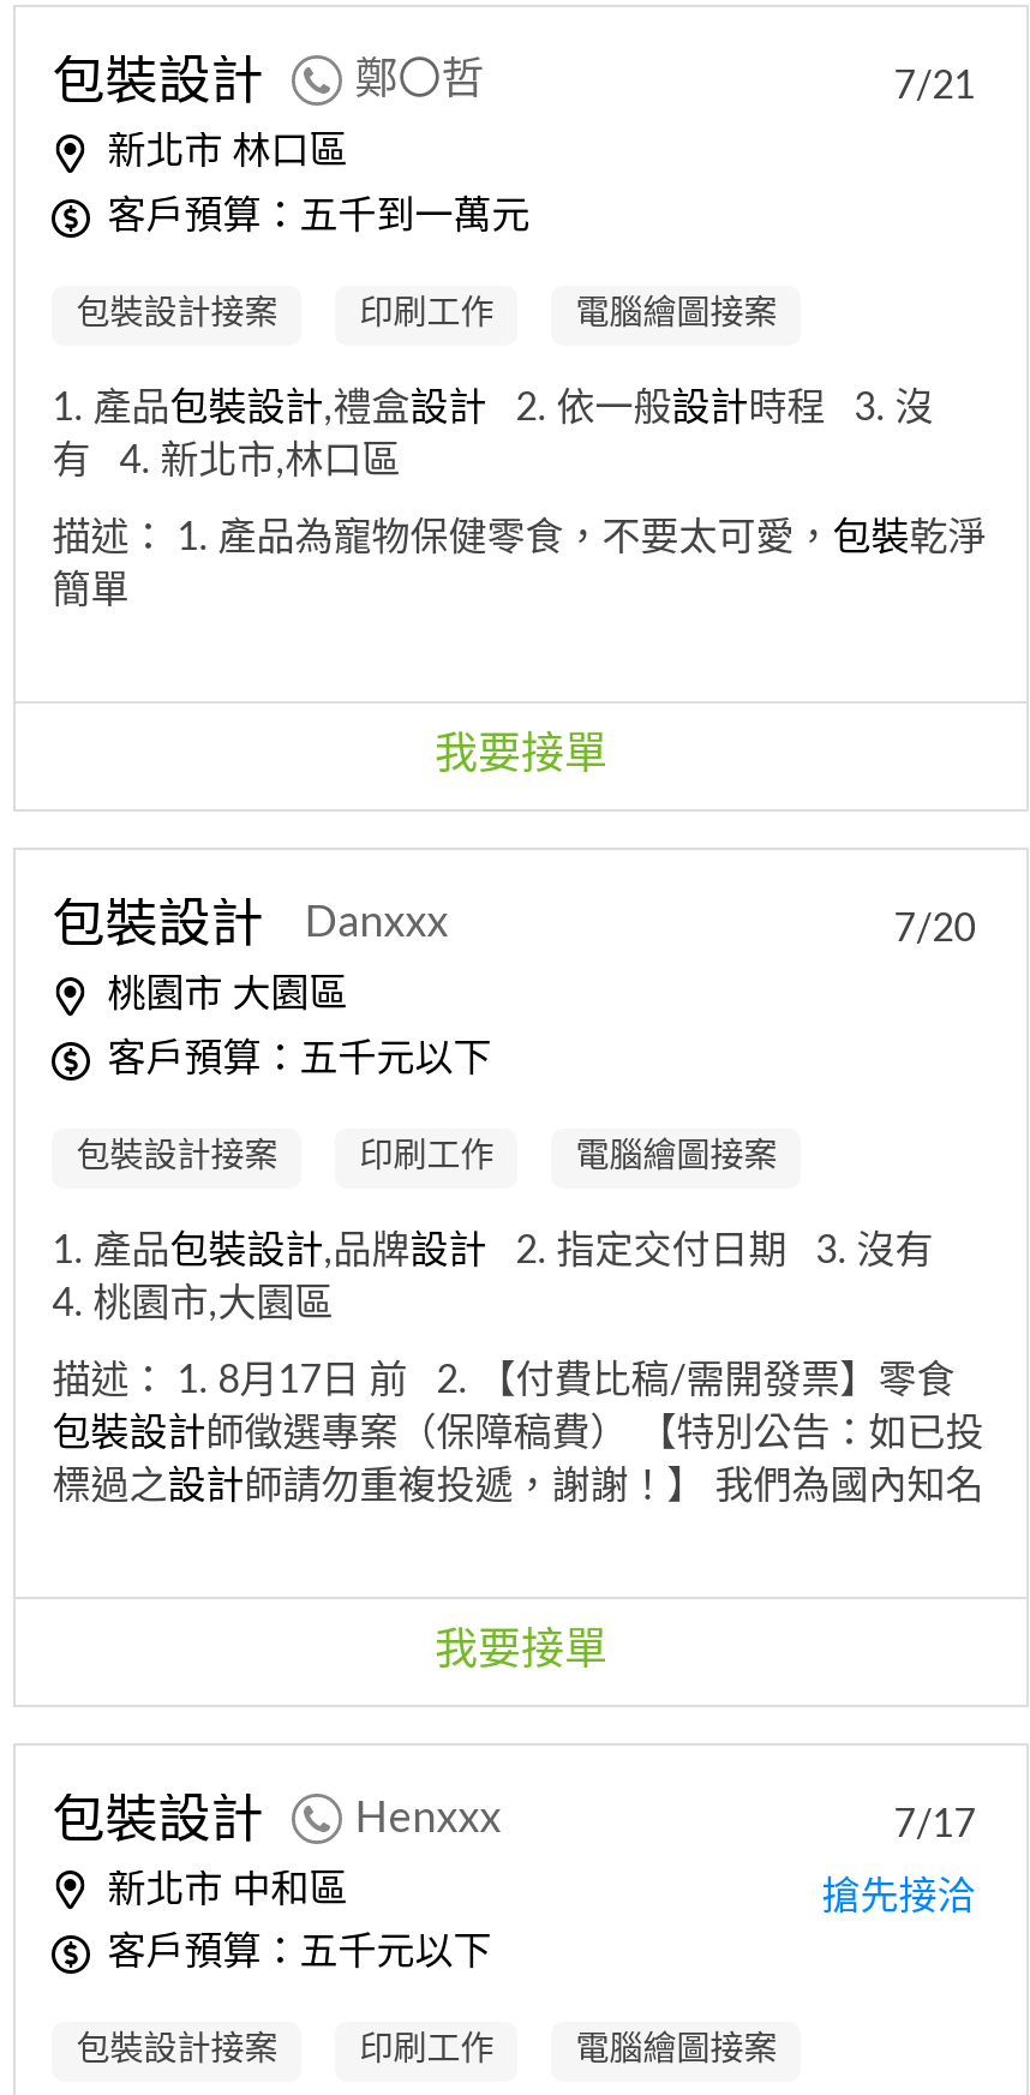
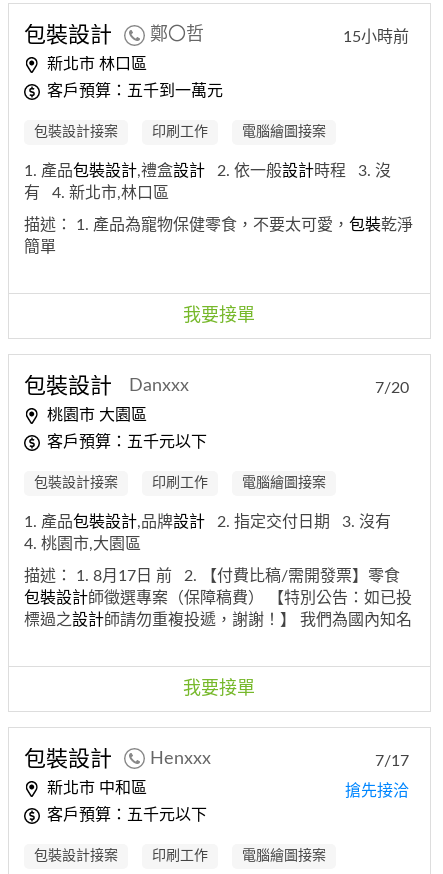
[894,66,975,104] 7/21 -> [343,29,409,45] 15小時前

